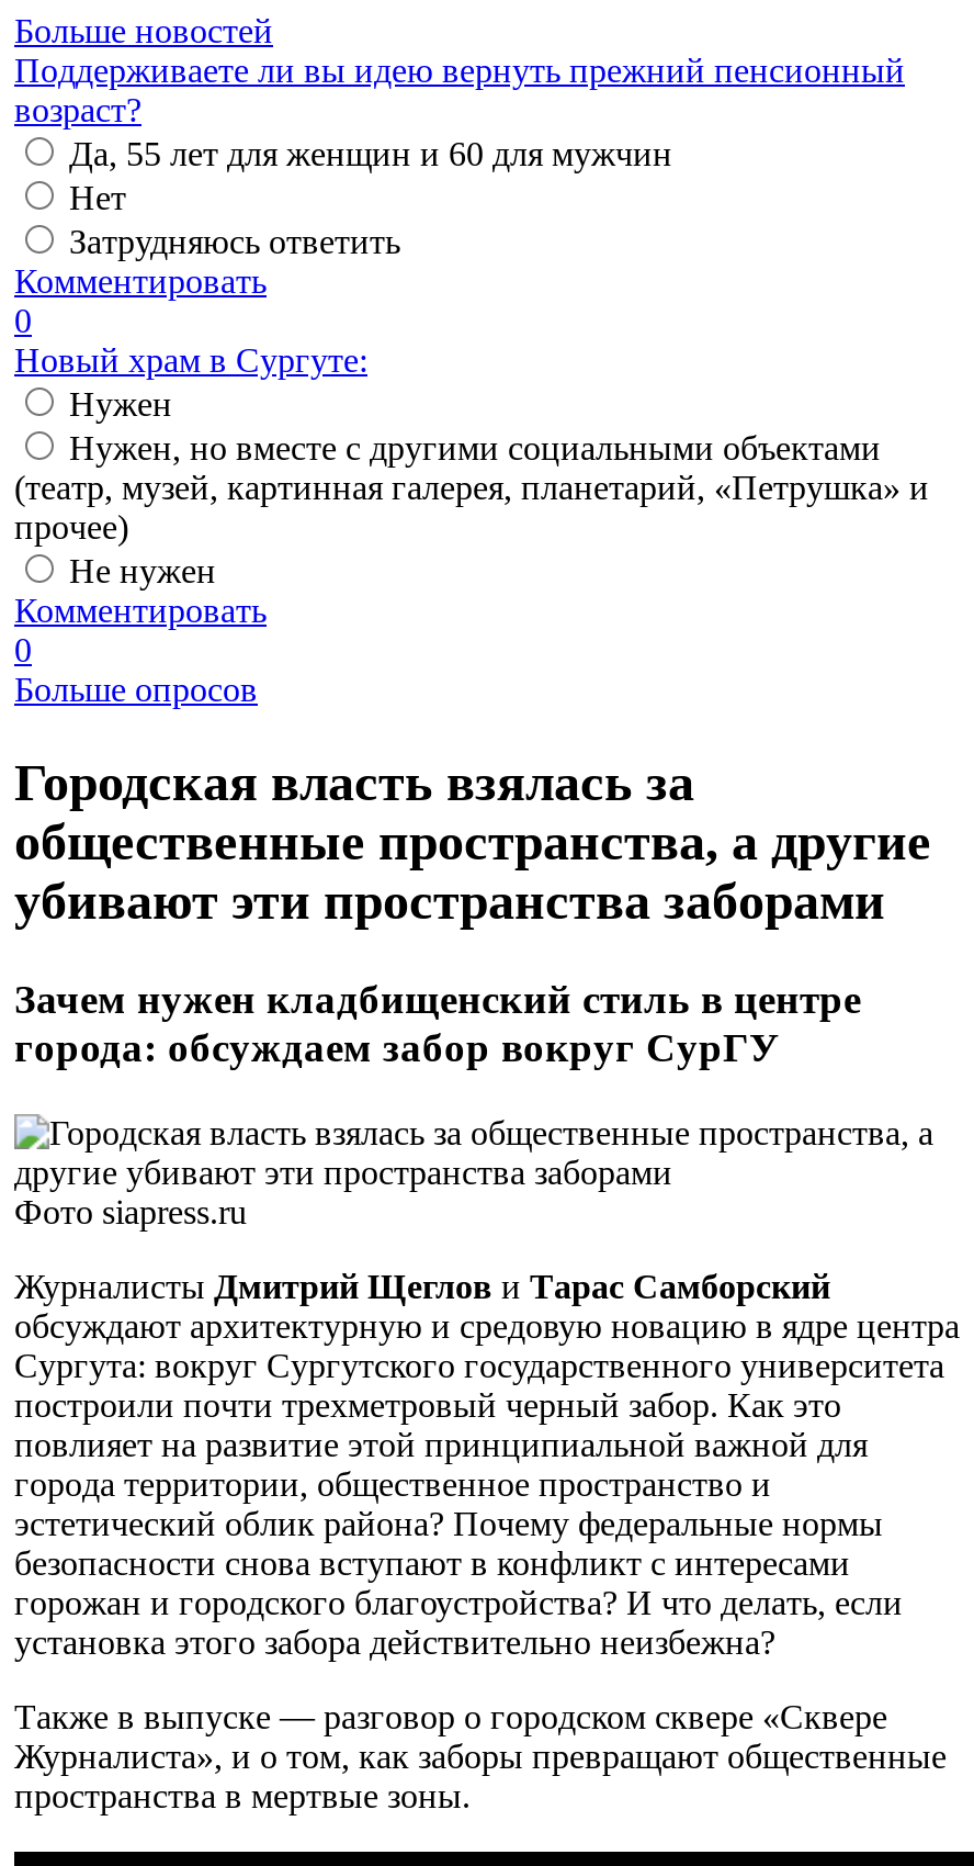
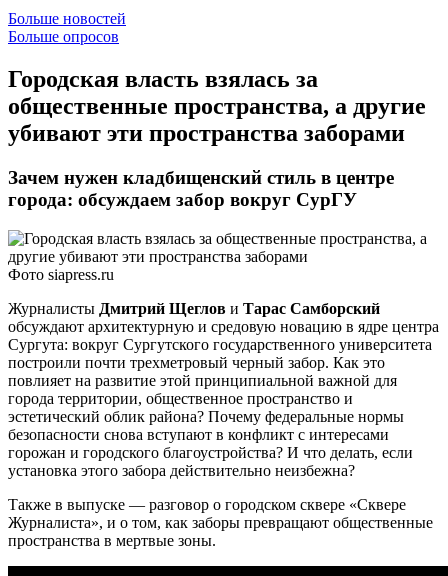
[14,52,929,669] Поддерживаете ли вы идею вернуть прежний пенсионный | возраст? | Да, 55 лет для женщин и 60 для мужчин | Нет | Затрудняюсь ответить | Комментировать | 0 | Новый храм в Сургуте: | Нужен | Нужен, но вместе с другими социальными объектами | (театр, музей, картинная галерея, планетарий, «Петрушка» и | прочее) | Не нужен | Комментировать | 0 -> none

